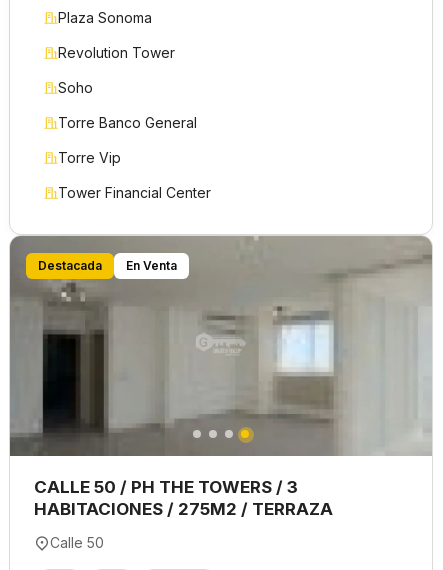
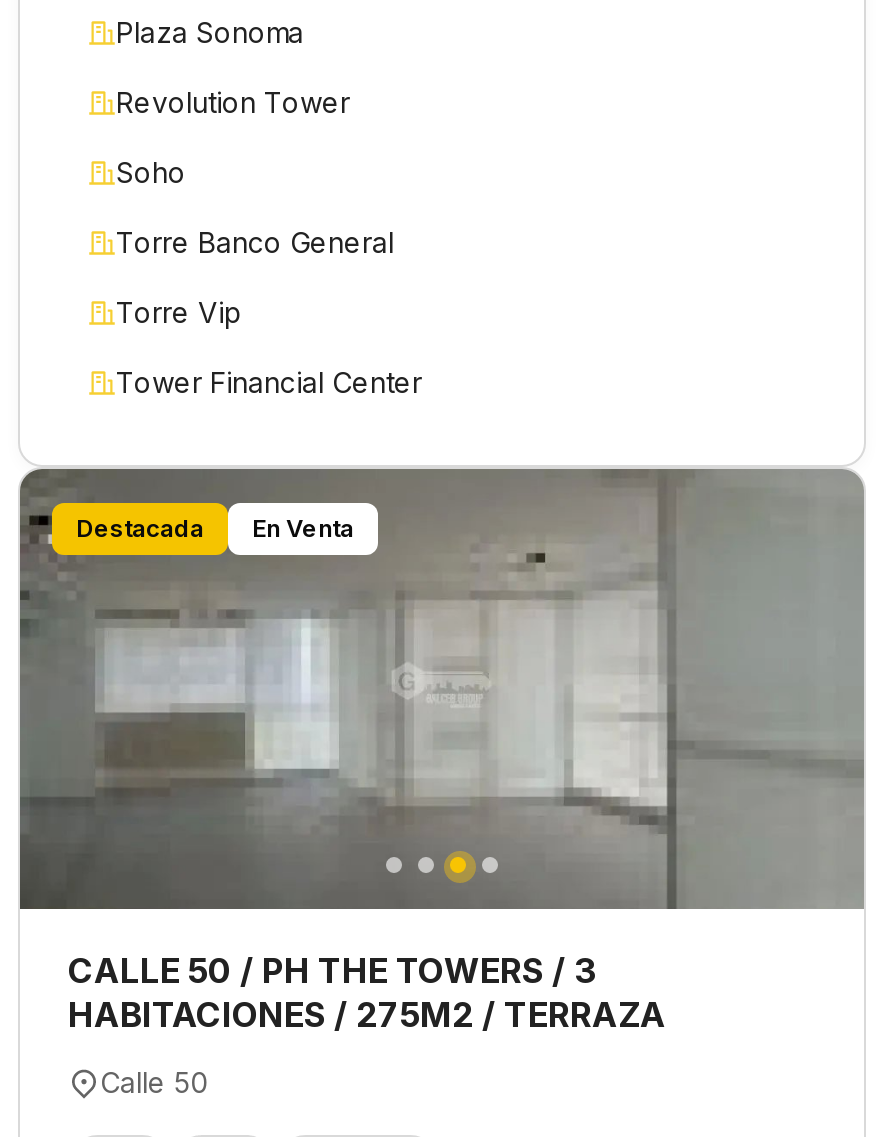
[10,237,431,456] [image] -> [20,469,864,907] [image]

